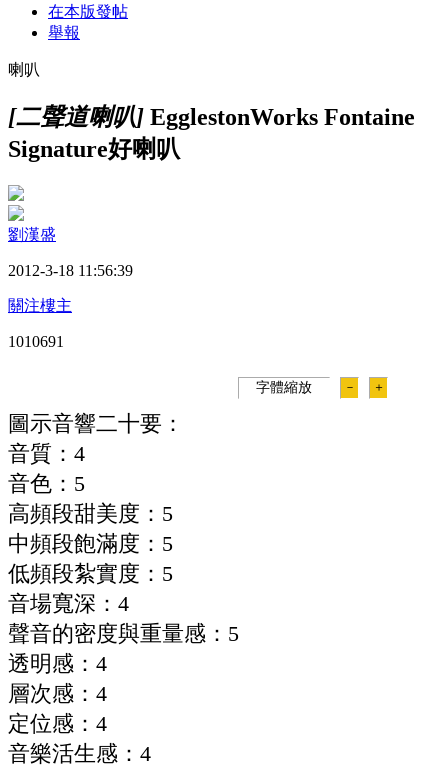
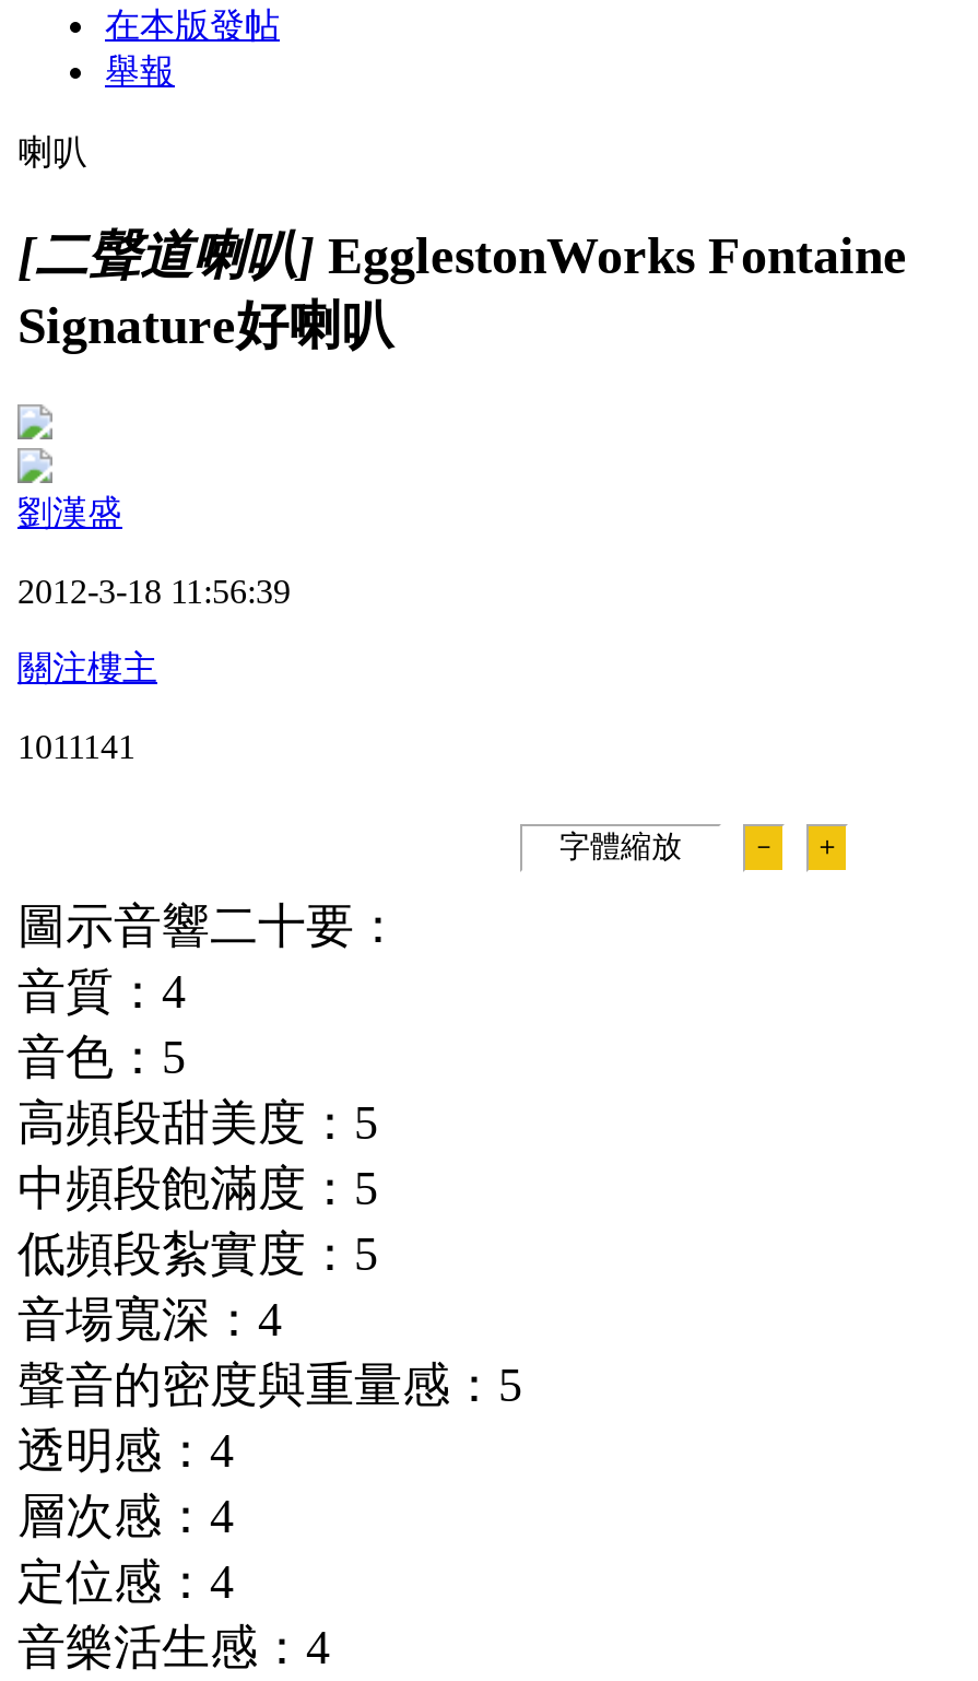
[8,333,64,350] 1010691 -> [17,727,135,765] 1011141

